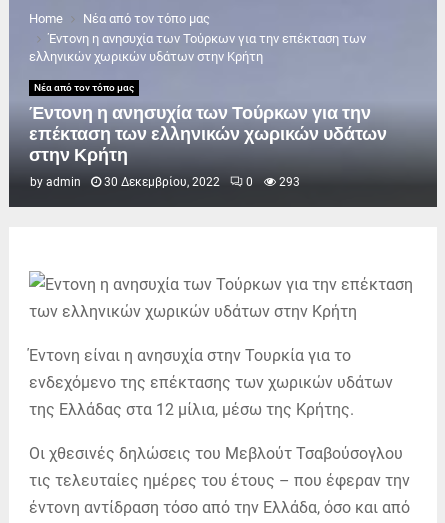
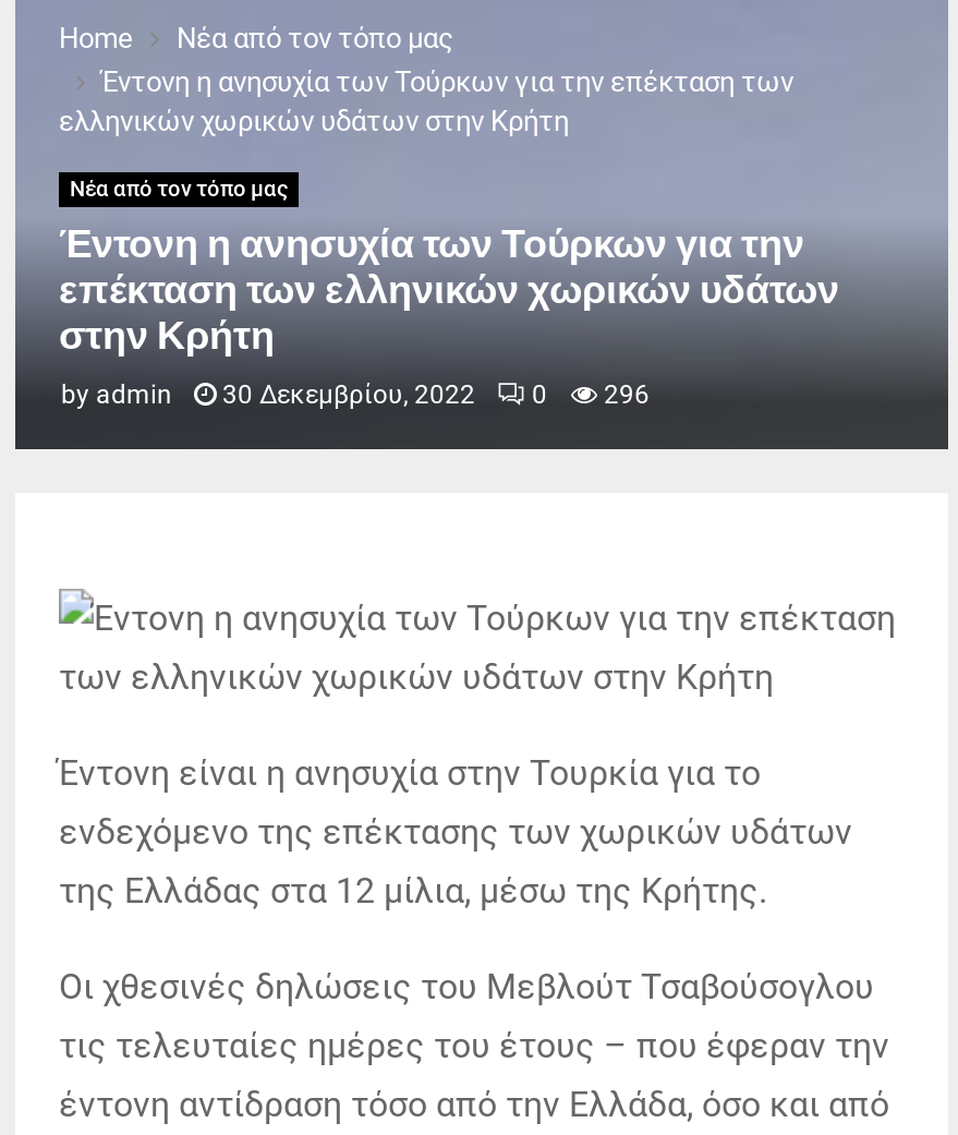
[30,175,300,189] by admin 30 Δεκεμβρίου, 2022 0 293 -> [61,379,650,410] by admin 30 Δεκεμβρίου, 2022 0 296

